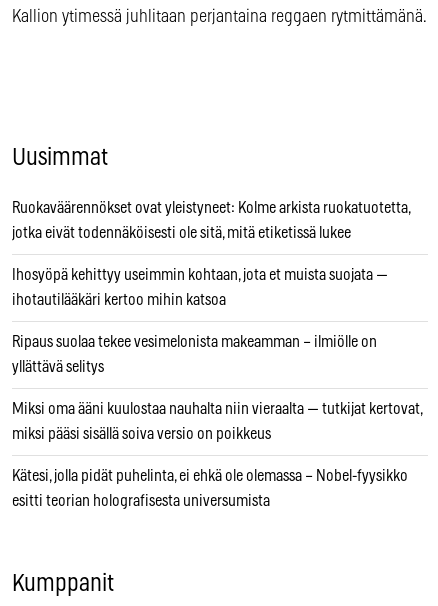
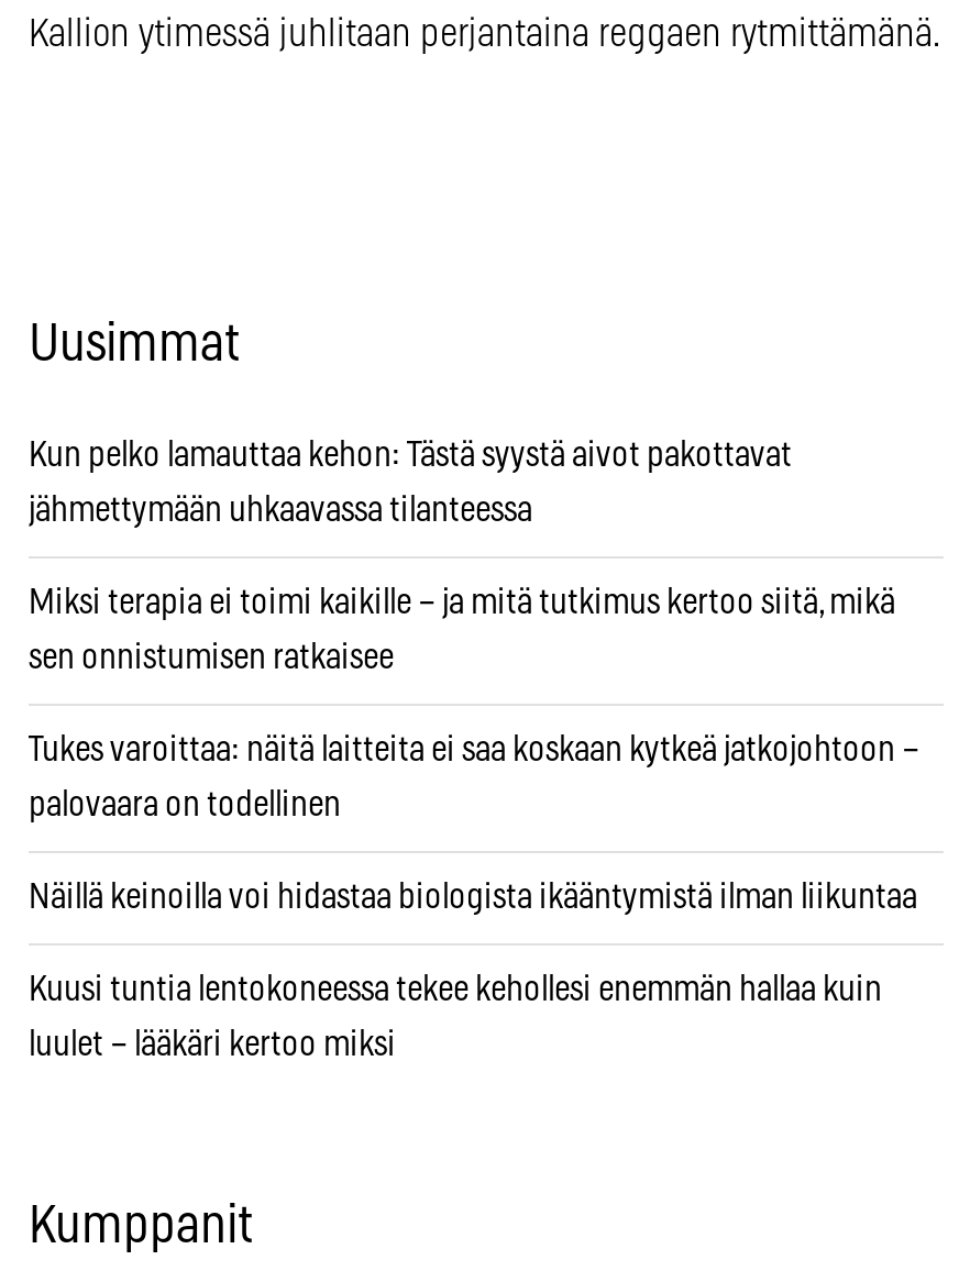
[12,200,422,509] Ruokaväärennökset ovat yleistyneet: Kolme arkista ruokatuotetta, | jotka eivät todennäköisesti ole sitä, mitä etiketissä lukee | Ihosyöpä kehittyy useimmin kohtaan, jota et muista suojata — | ihotautilääkäri kertoo mihin katsoa | Ripaus suolaa tekee vesimelonista makeamman – ilmiölle on | yllättävä selitys | Miksi oma ääni kuulostaa nauhalta niin vieraalta — tutkijat kertovat, | miksi pääsi sisällä soiva versio on poikkeus | Kätesi, jolla pidät puhelinta, ei ehkä ole olemassa – Nobel-fyysikko | esitti teorian holografisesta universumista -> [29,437,919,1061] Kun pelko lamauttaa kehon: Tästä syystä aivot pakottavat | jähmettymään uhkaavassa tilanteessa | Miksi terapia ei toimi kaikille – ja mitä tutkimus kertoo siitä, mikä | sen onnistumisen ratkaisee | Tukes varoittaa: näitä laitteita ei saa koskaan kytkeä jatkojohtoon – | palovaara on todellinen | Näillä keinoilla voi hidastaa biologista ikääntymistä ilman liikuntaa | Kuusi tuntia lentokoneessa tekee kehollesi enemmän hallaa kuin | luulet – lääkäri kertoo miksi

